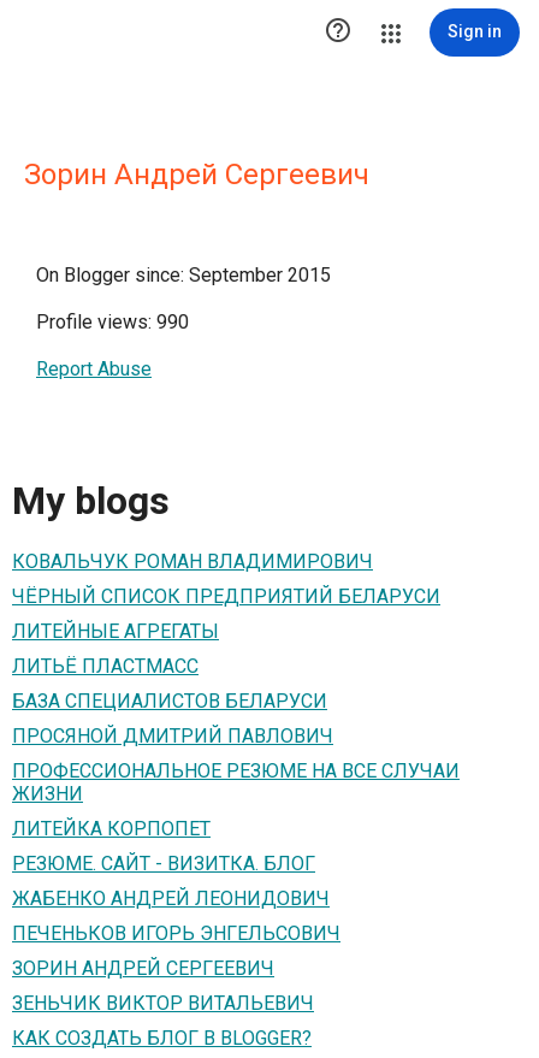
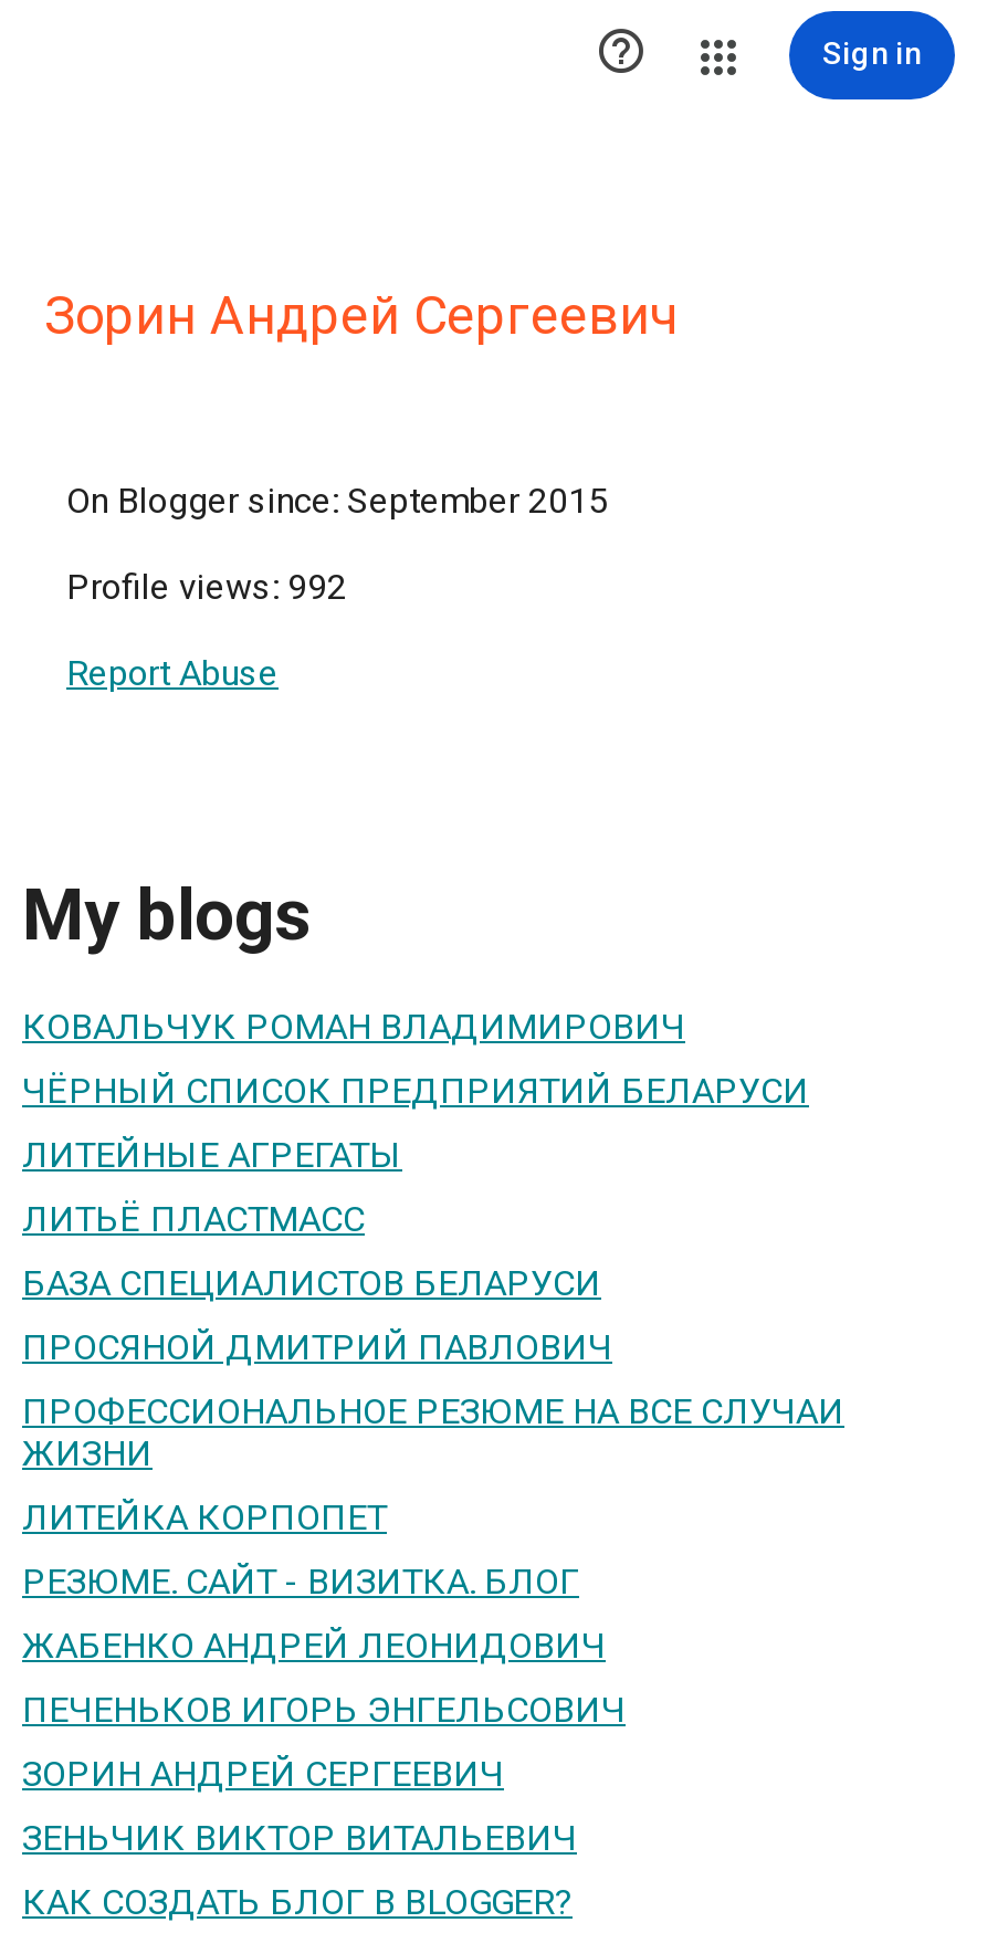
[36,311,189,333] Profile views: 990 -> [66,566,347,608] Profile views: 992

